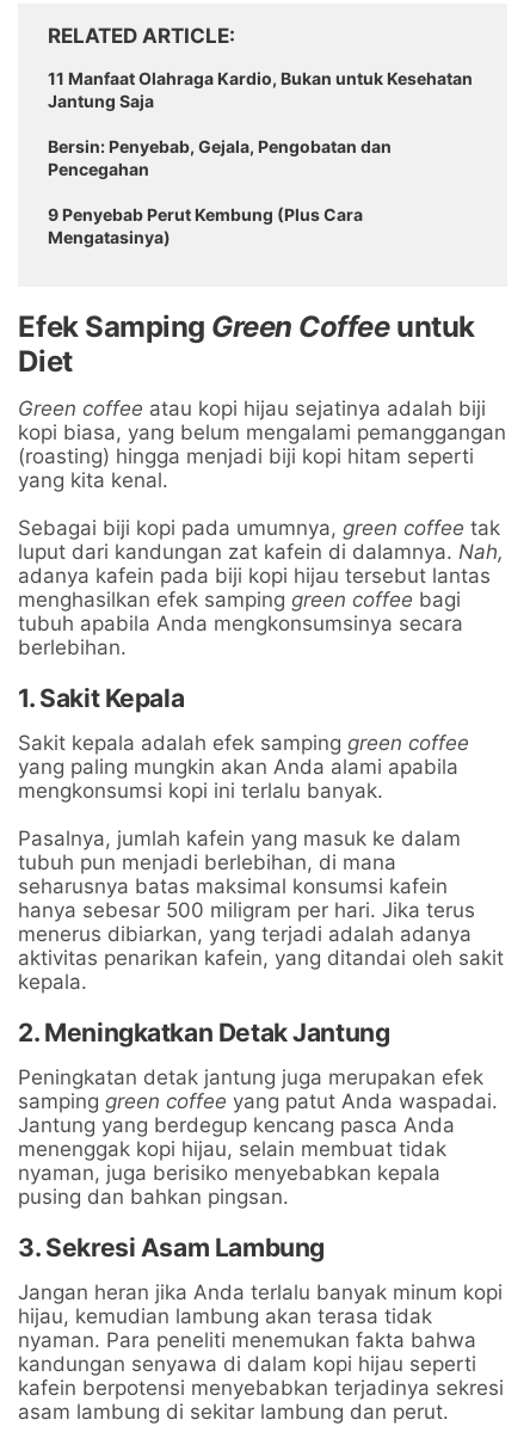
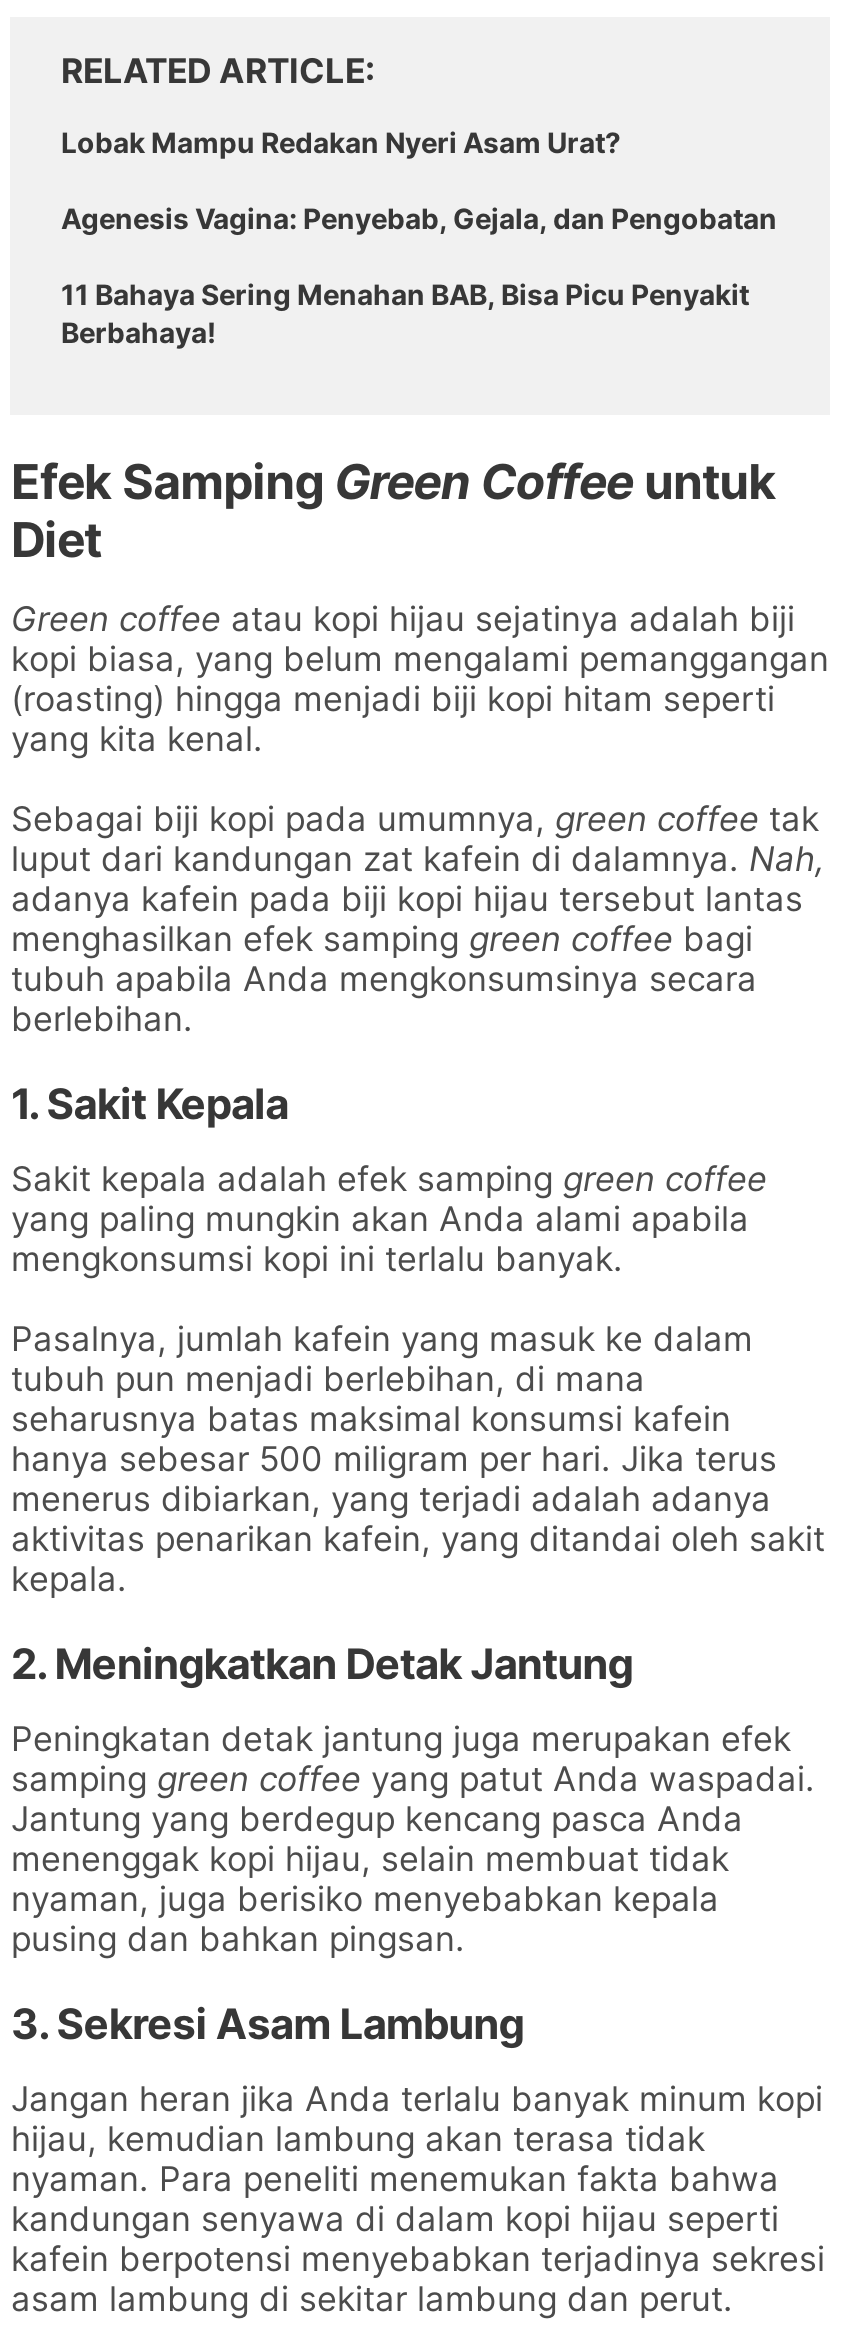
[48,68,473,111] 11 Manfaat Olahraga Kardio, Bukan untuk Kesehatan | Jantung Saja -> [61,125,621,159] Lobak Mampu Redakan Nyeri Asam Urat?
[48,136,392,179] Bersin: Penyebab, Gejala, Pengobatan dan | Pencegahan -> [61,201,777,235] Agenesis Vagina: Penyebab, Gejala, dan Pengobatan
[48,204,363,247] 9 Penyebab Perut Kembung (Plus Cara | Mengatasinya) -> [61,277,749,349] 11 Bahaya Sering Menahan BAB, Bisa Picu Penyakit | Berbahaya!

